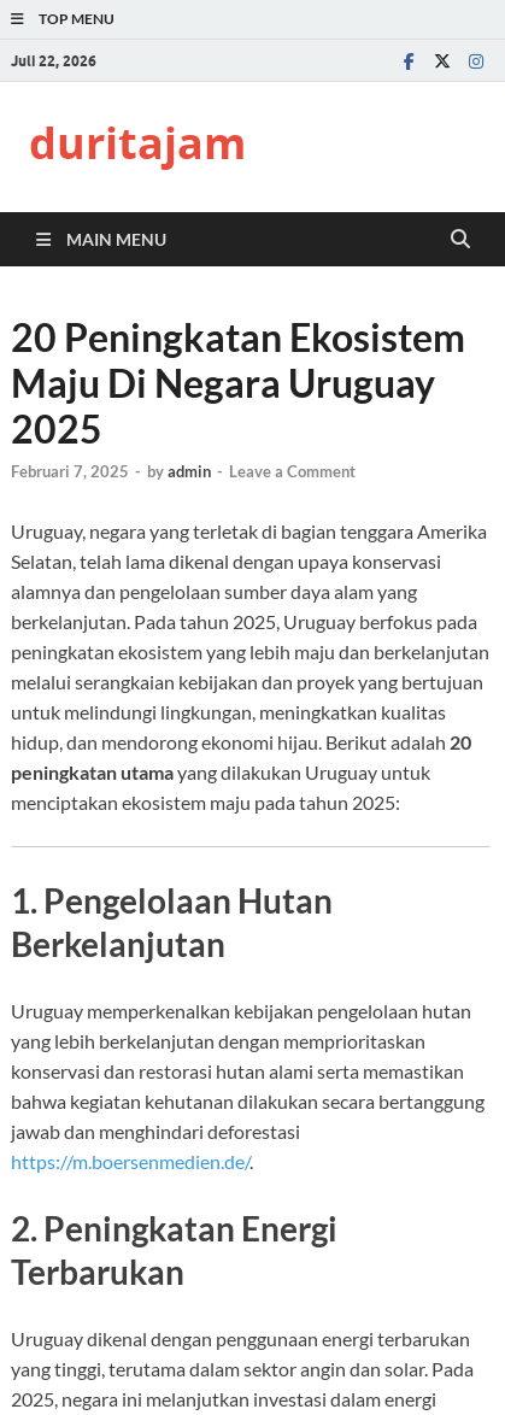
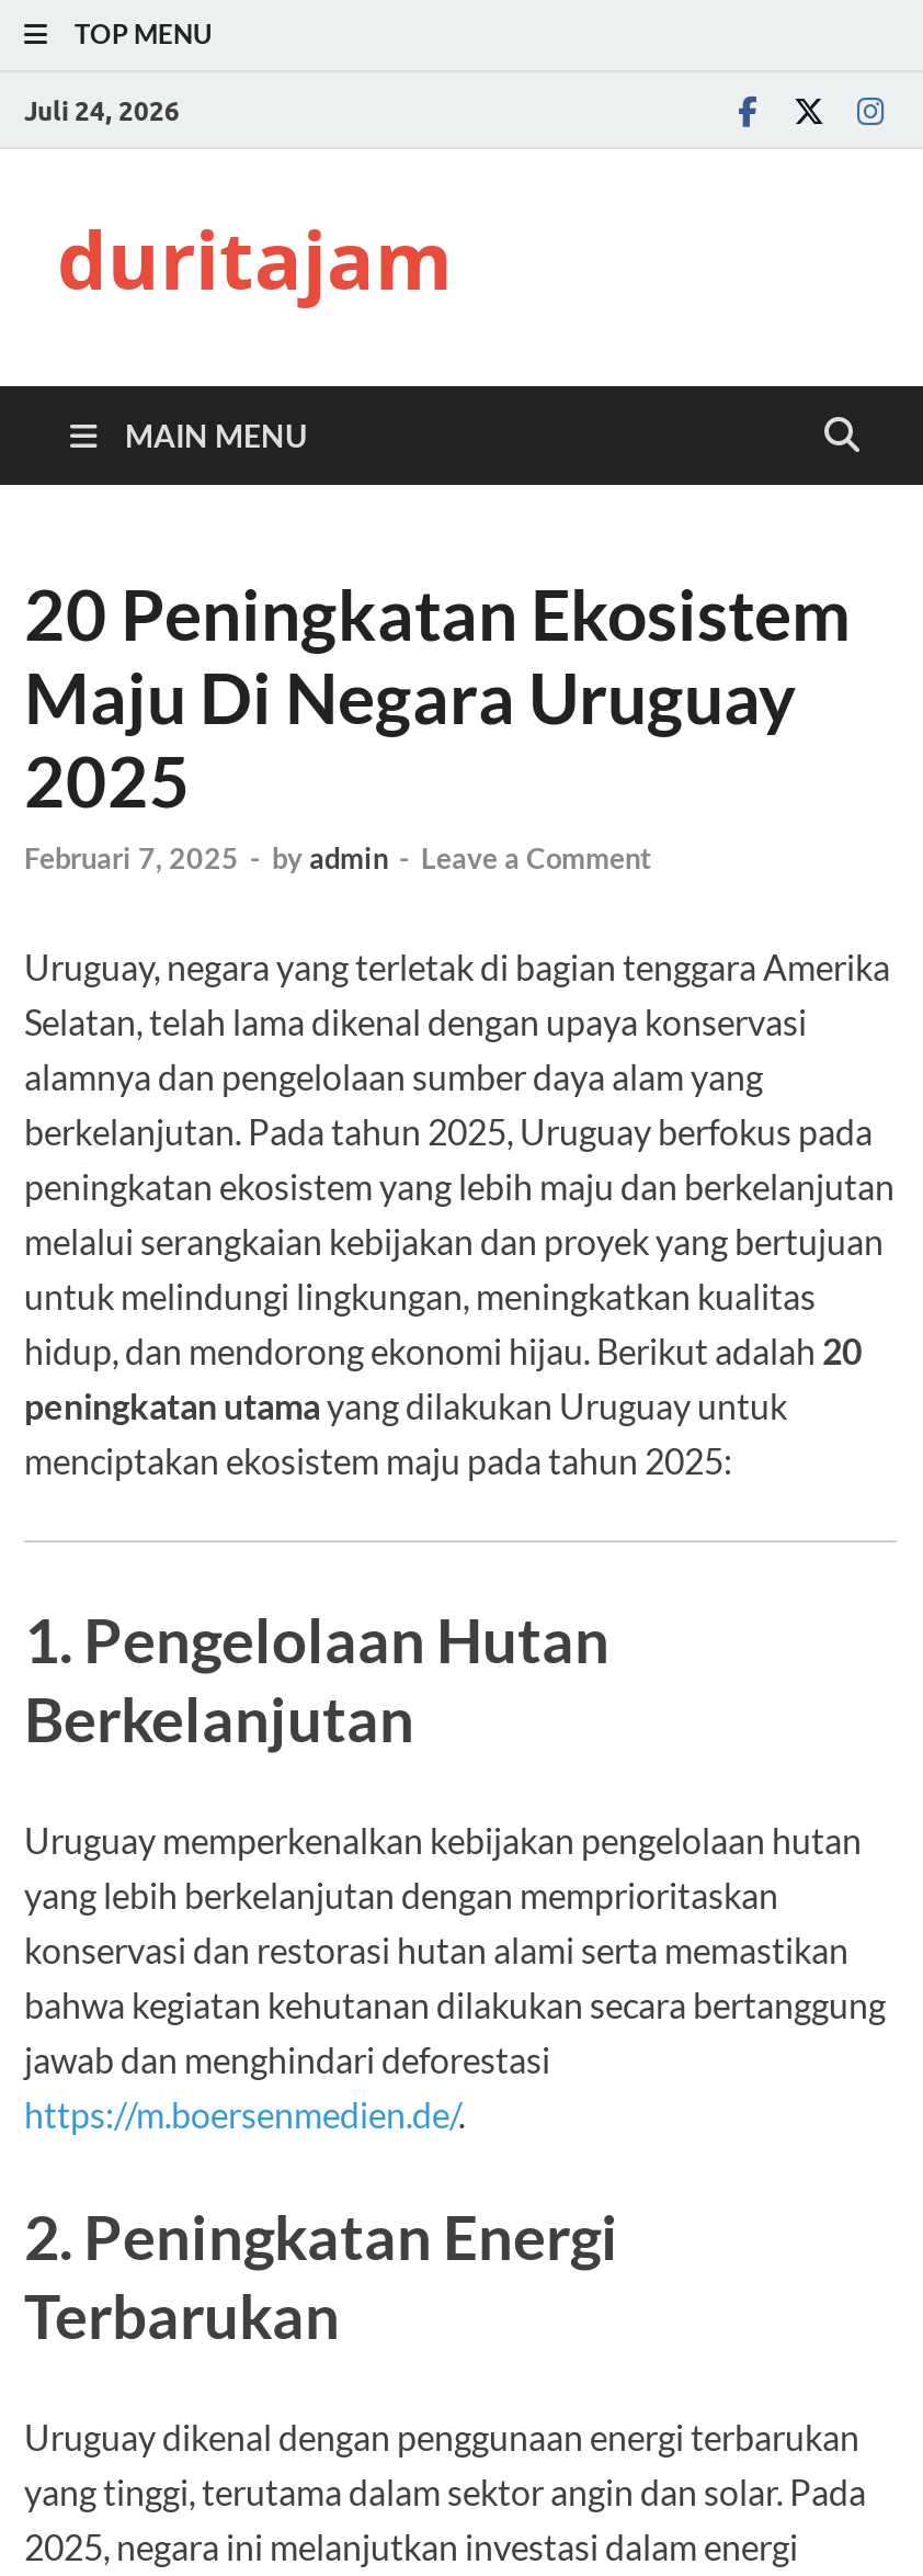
[11,51,96,69] Juli 22, 2026 -> [24,93,180,126] Juli 24, 2026

